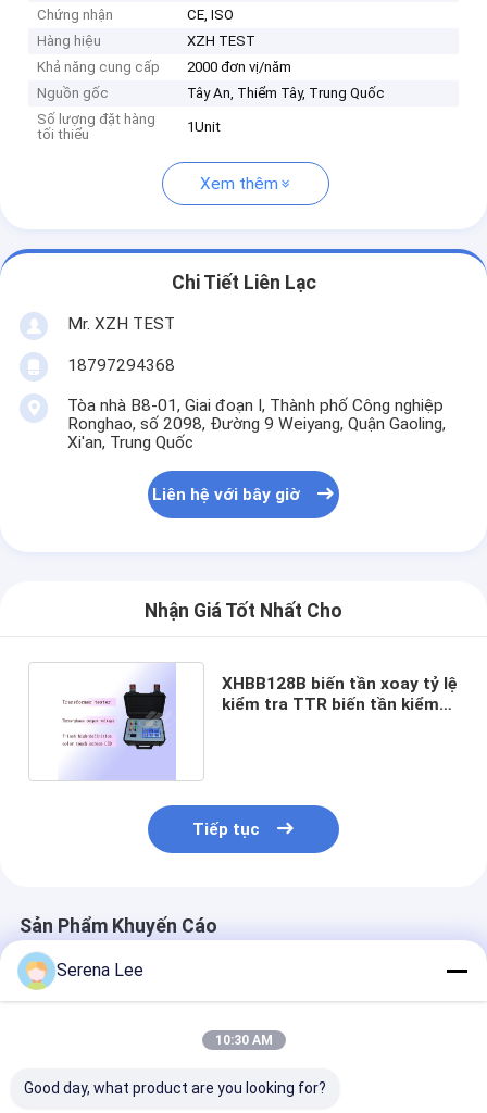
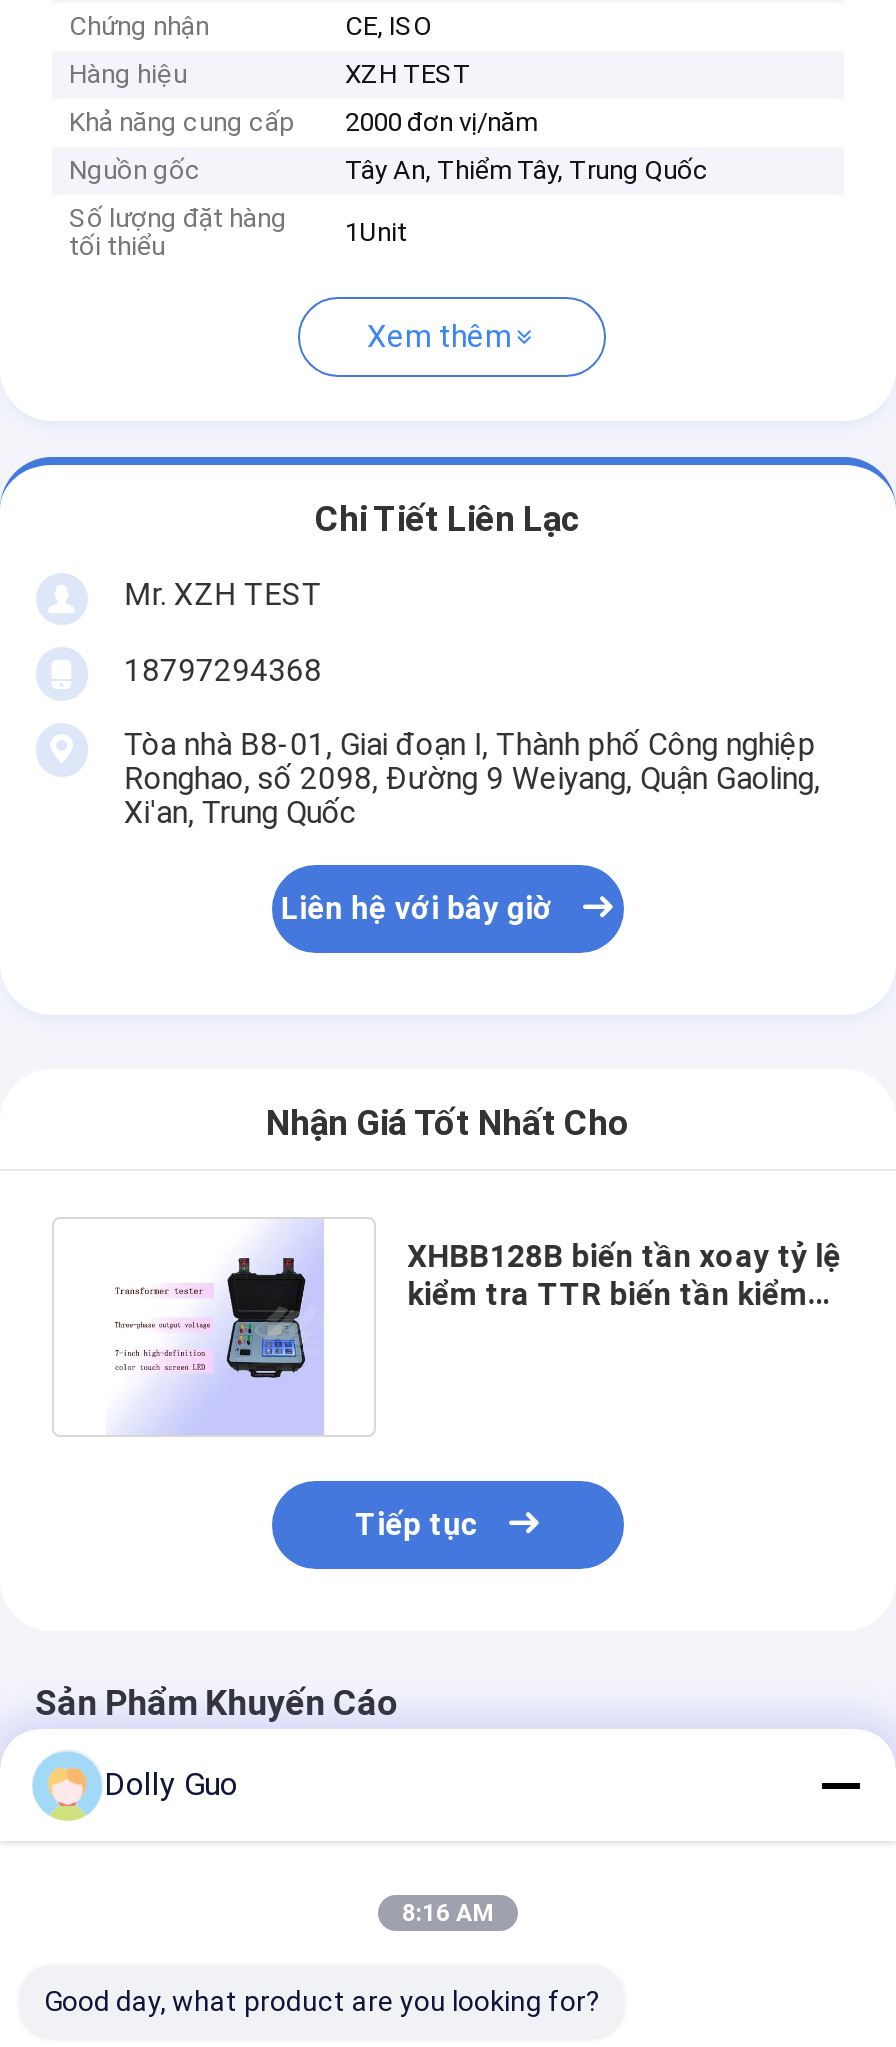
[57,960,143,980] Serena Lee -> [104,1765,238,1803] Dolly Guo
[215,1033,272,1048] 10:30 AM -> [402,1899,494,1927] 8:16 AM

